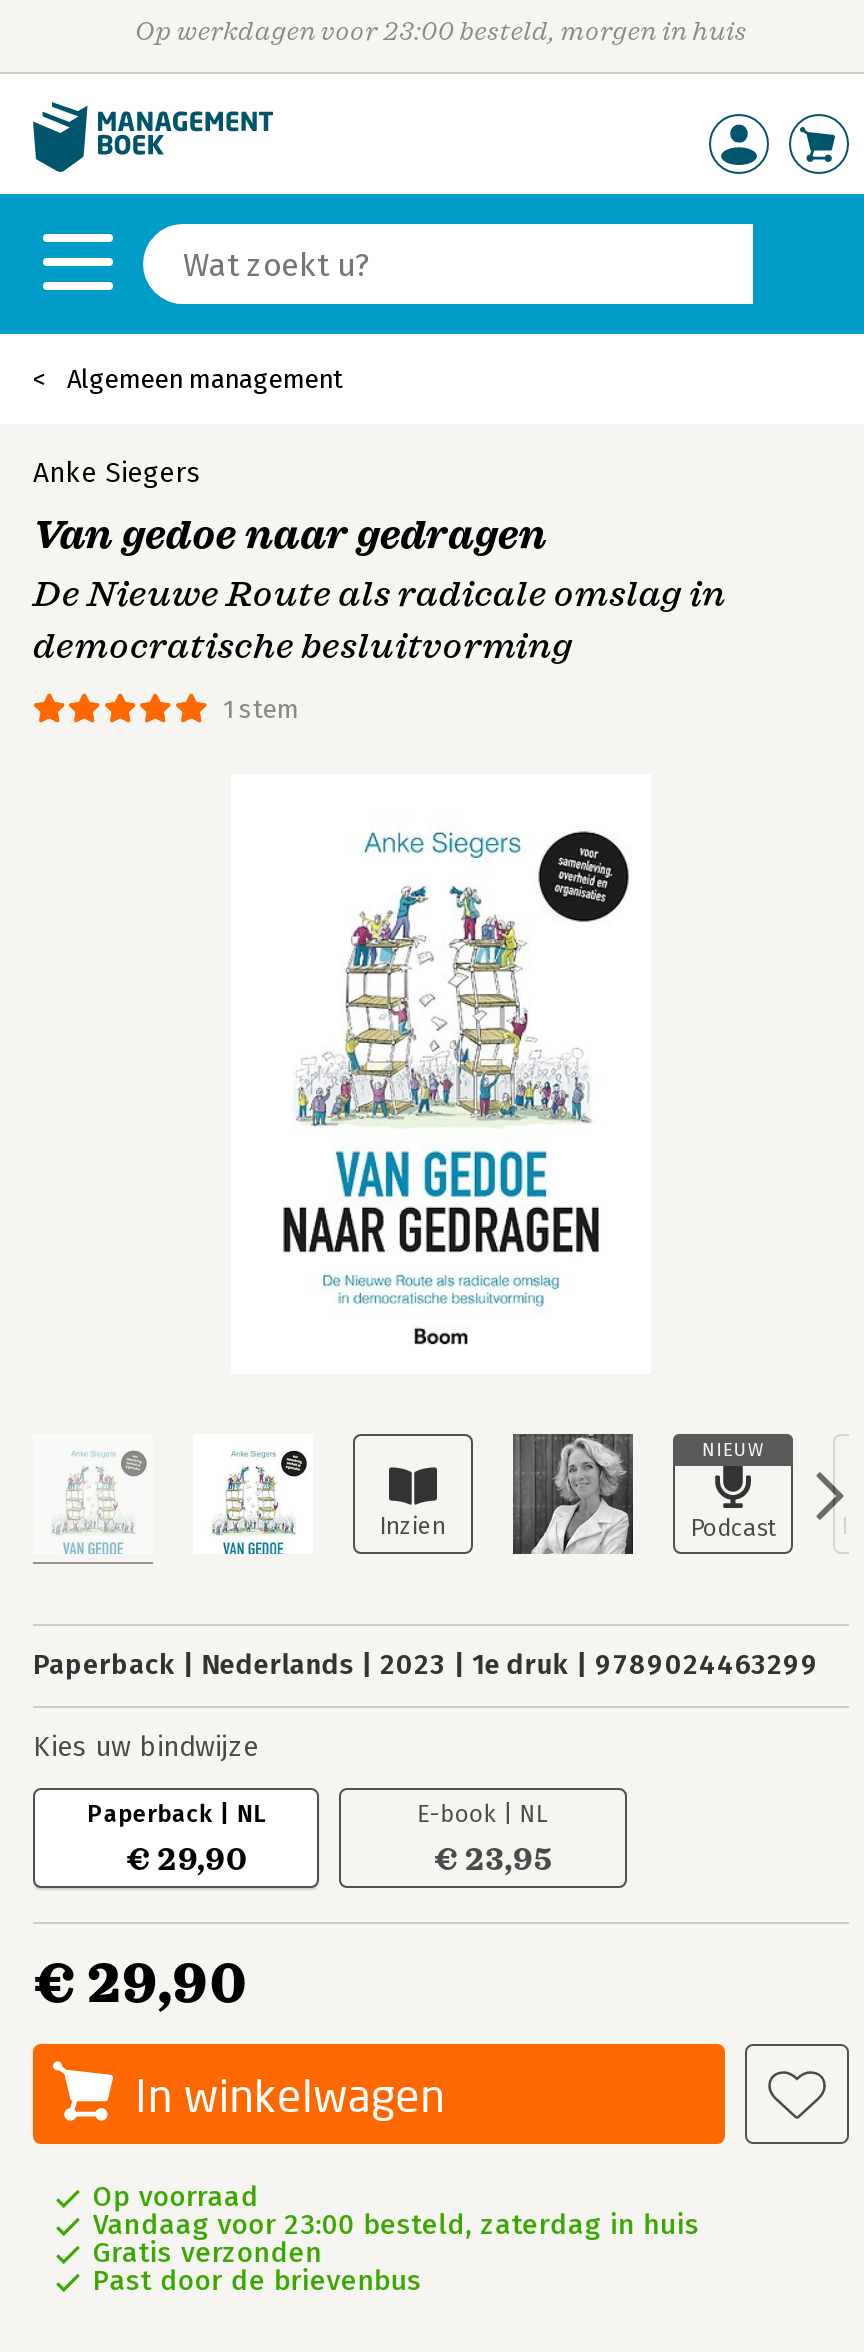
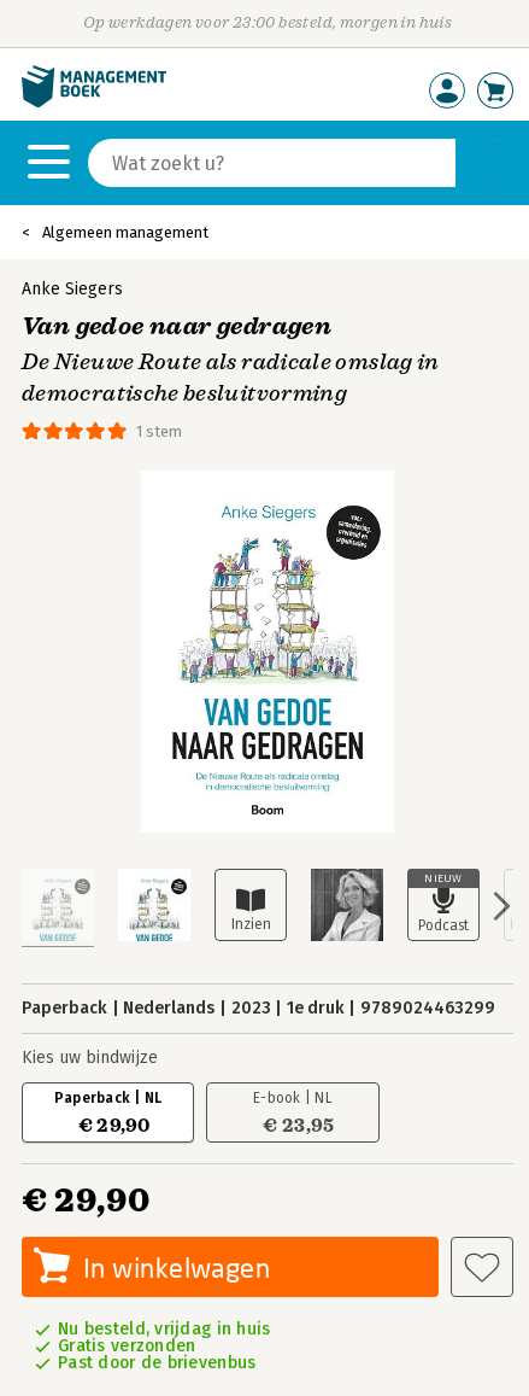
[93,2180,700,2242] Op voorraad | Vandaag voor 23:00 besteld, zaterdag in huis -> [58,1319,271,1339] Nu besteld, vrijdag in huis

